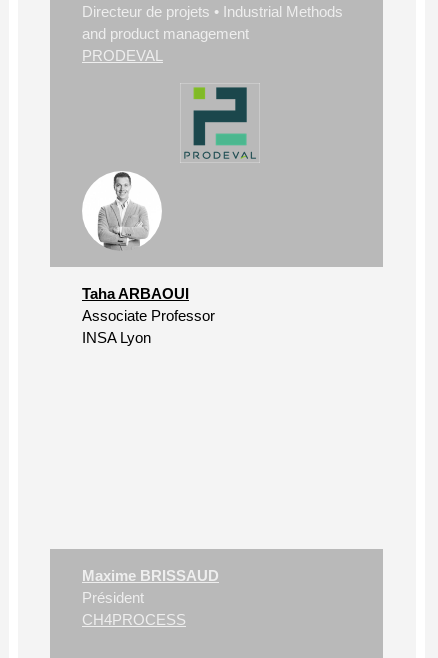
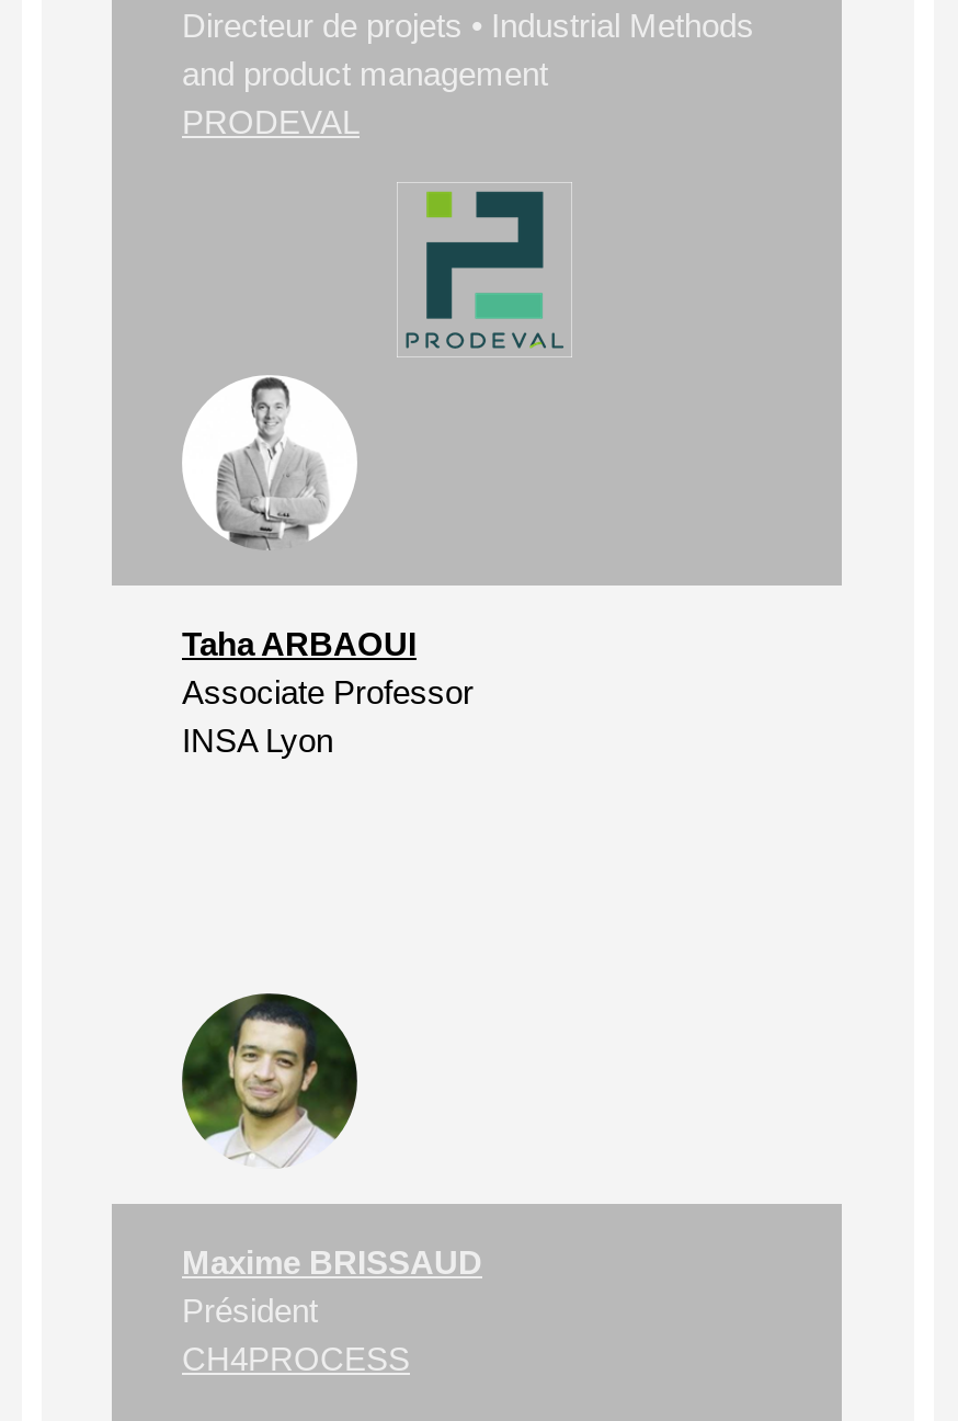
none -> [180,991,360,1167] [image]

